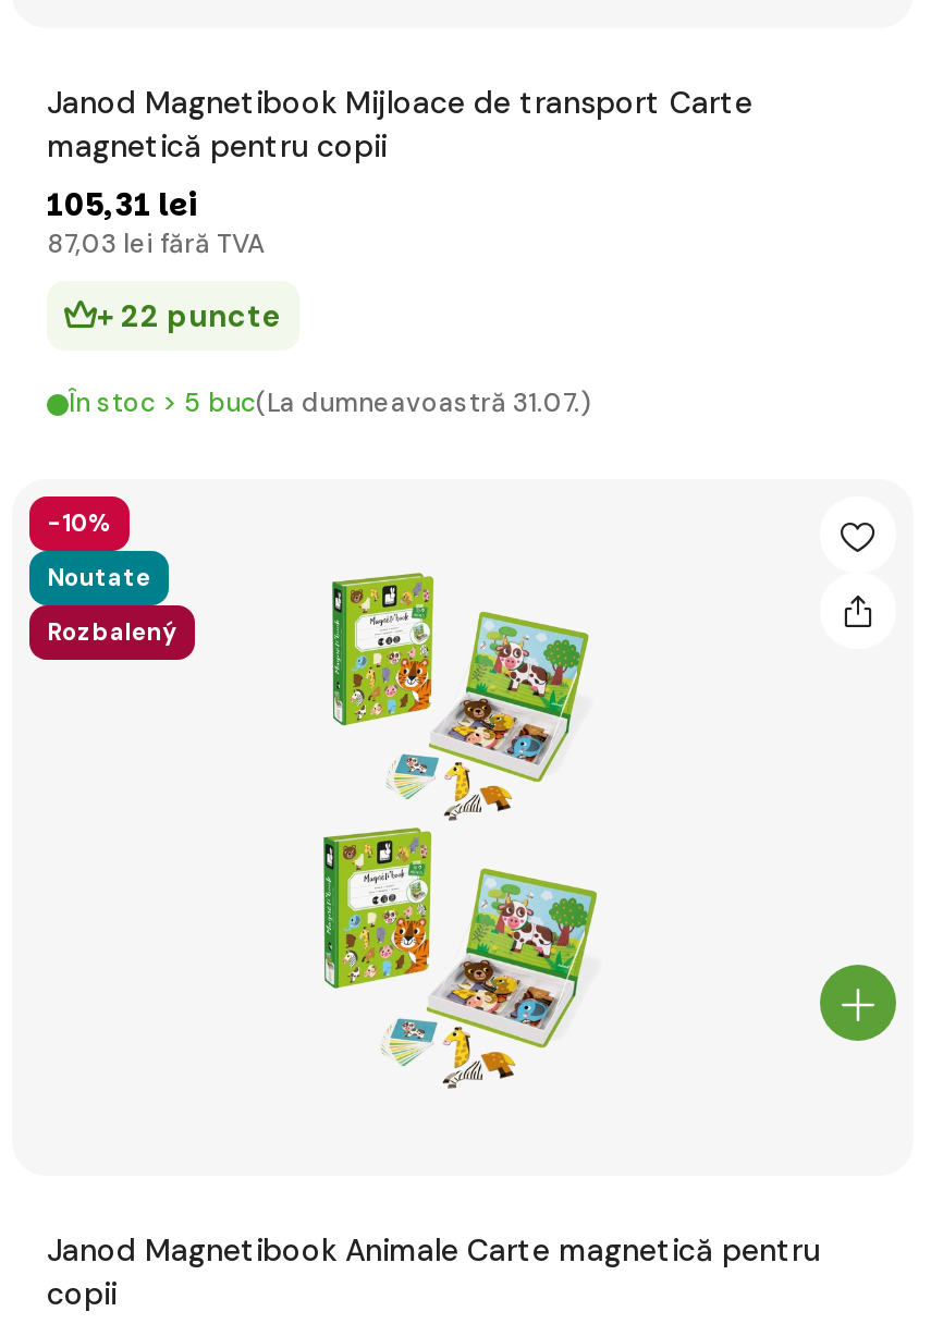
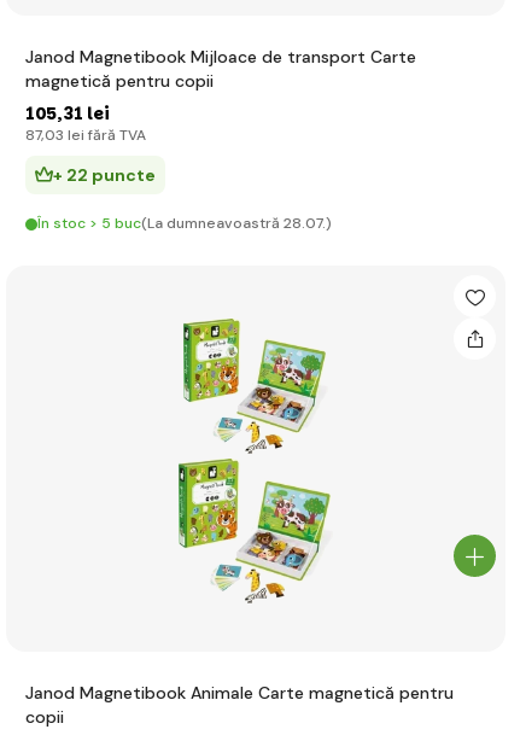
[47,385,591,647] În stoc > 5 buc(La dumneavoastră 31.07.) | -10% | Noutate | Rozbalený -> [37,214,332,233] În stoc > 5 buc(La dumneavoastră 28.07.)

